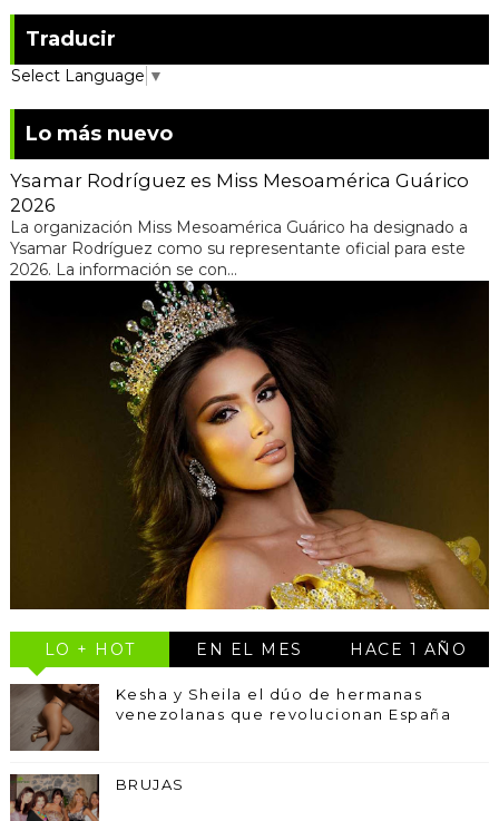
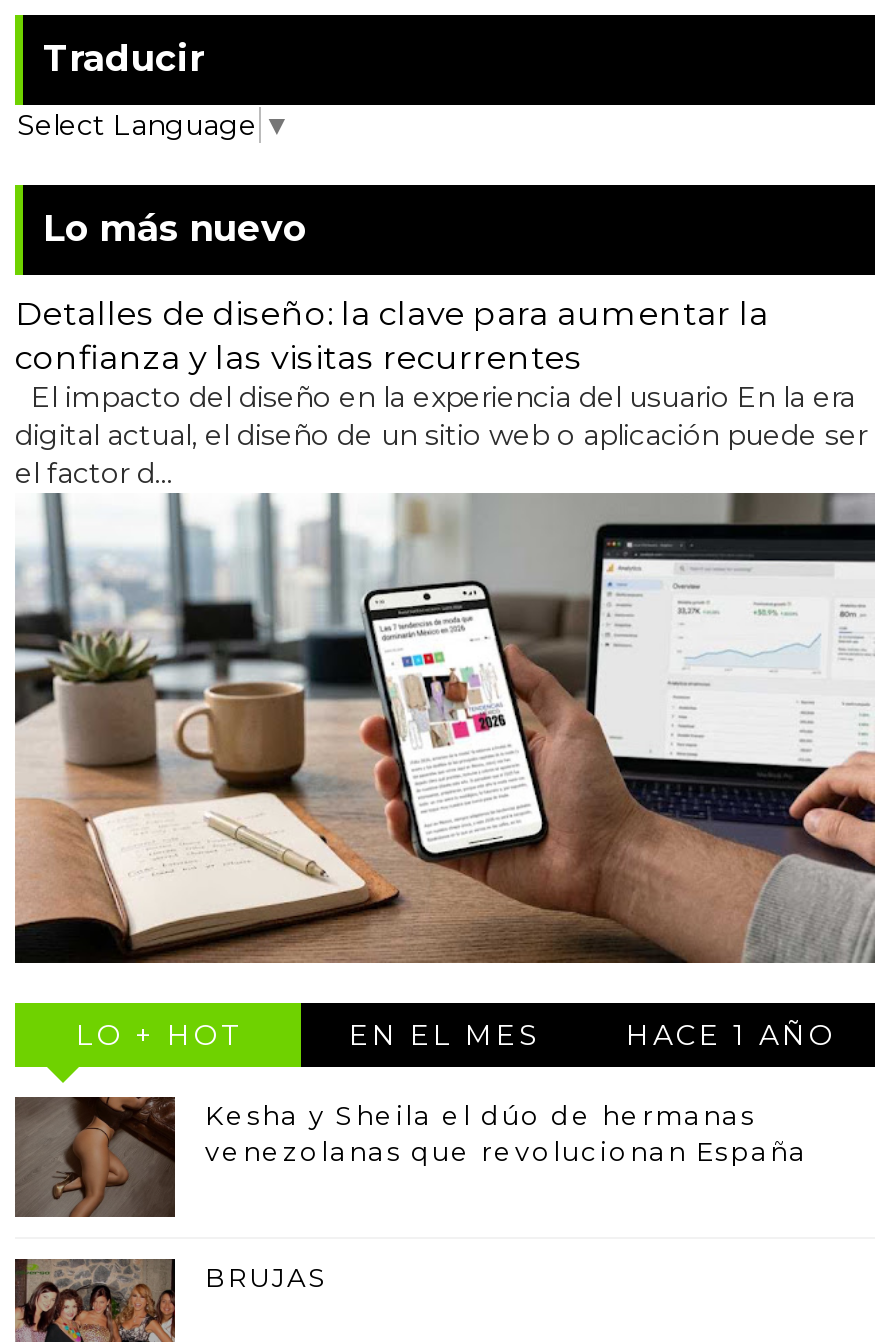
[10,170,469,280] Ysamar Rodríguez es Miss Mesoamérica Guárico | 2026 | La organización Miss Mesoamérica Guárico ha designado a | Ysamar Rodríguez como su representante oficial para este | 2026. La información se con... -> [15,293,867,491] Detalles de diseño: la clave para aumentar la | confianza y las visitas recurrentes | El impacto del diseño en la experiencia del usuario En la era | digital actual, el diseño de un sitio web o aplicación puede ser | el factor d...
[9,334,490,610] [image] -> [15,491,877,965] [image]

